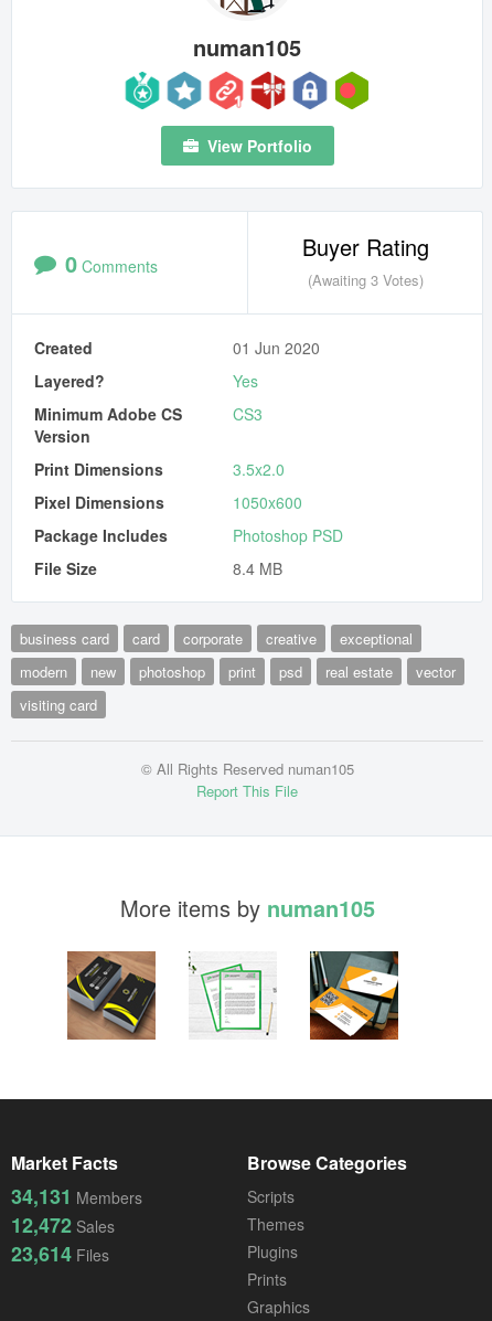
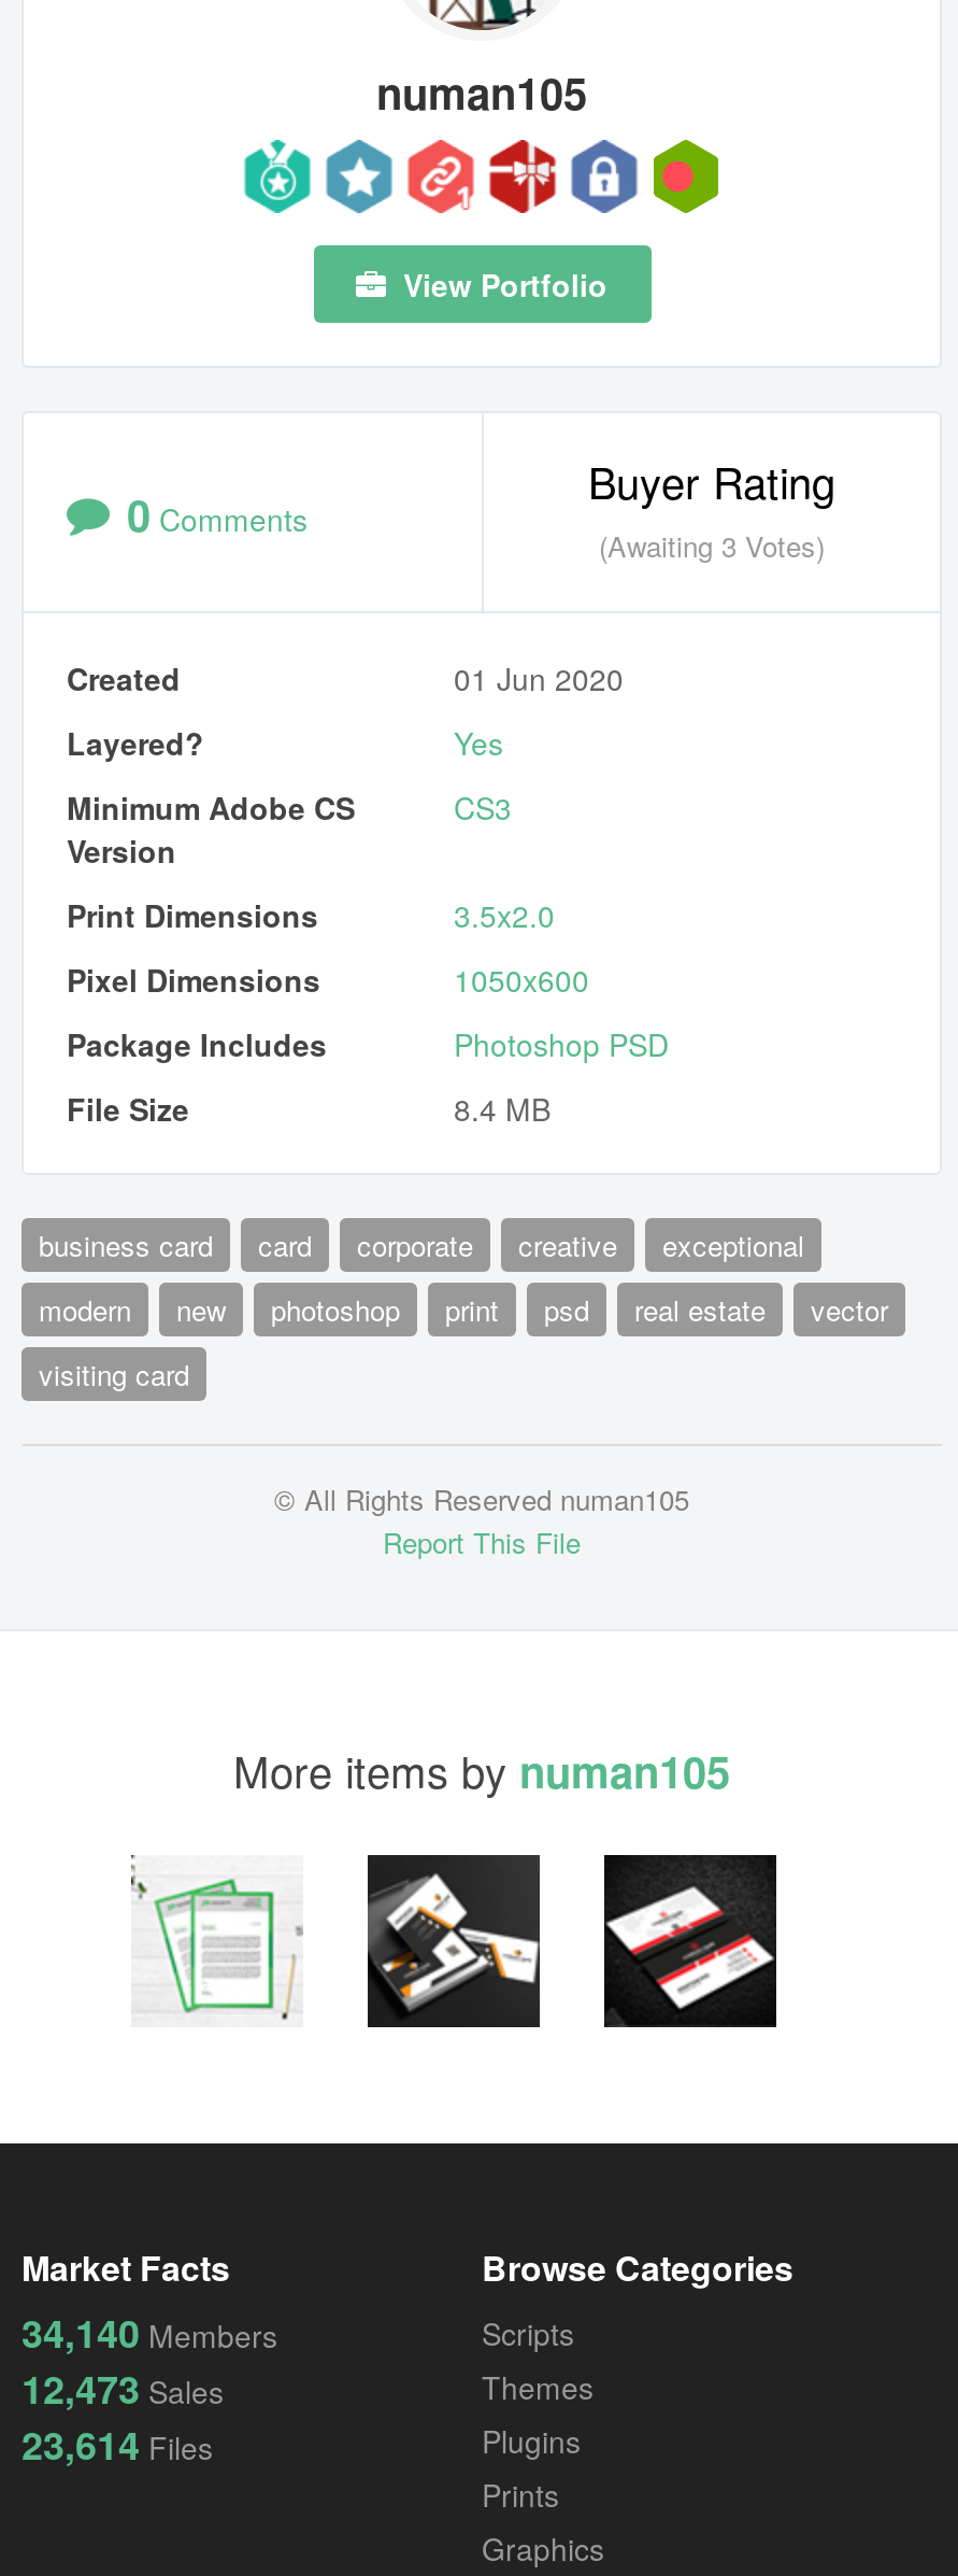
[66,950,157,1041] [image] -> [131,1855,303,2027] [image]
[188,951,277,1040] [image] -> [366,1853,542,2029] [image]
[309,950,399,1041] [image] -> [602,1853,778,2029] [image]
[11,1182,142,1211] 34,131 Members -> [22,2305,277,2361] 34,140 Members
[11,1211,115,1240] 12,472 Sales -> [22,2361,224,2417] 12,473 Sales

